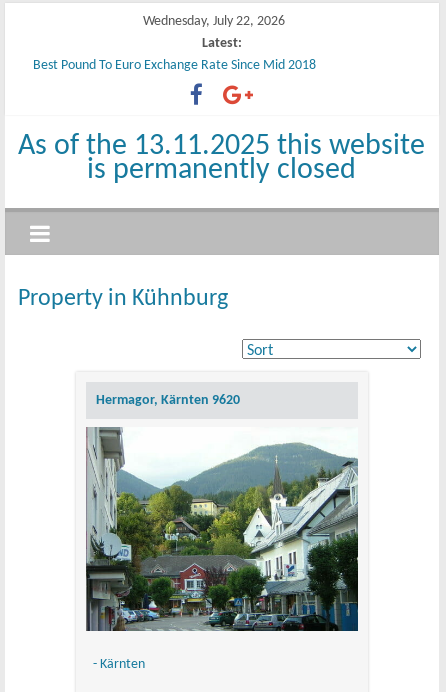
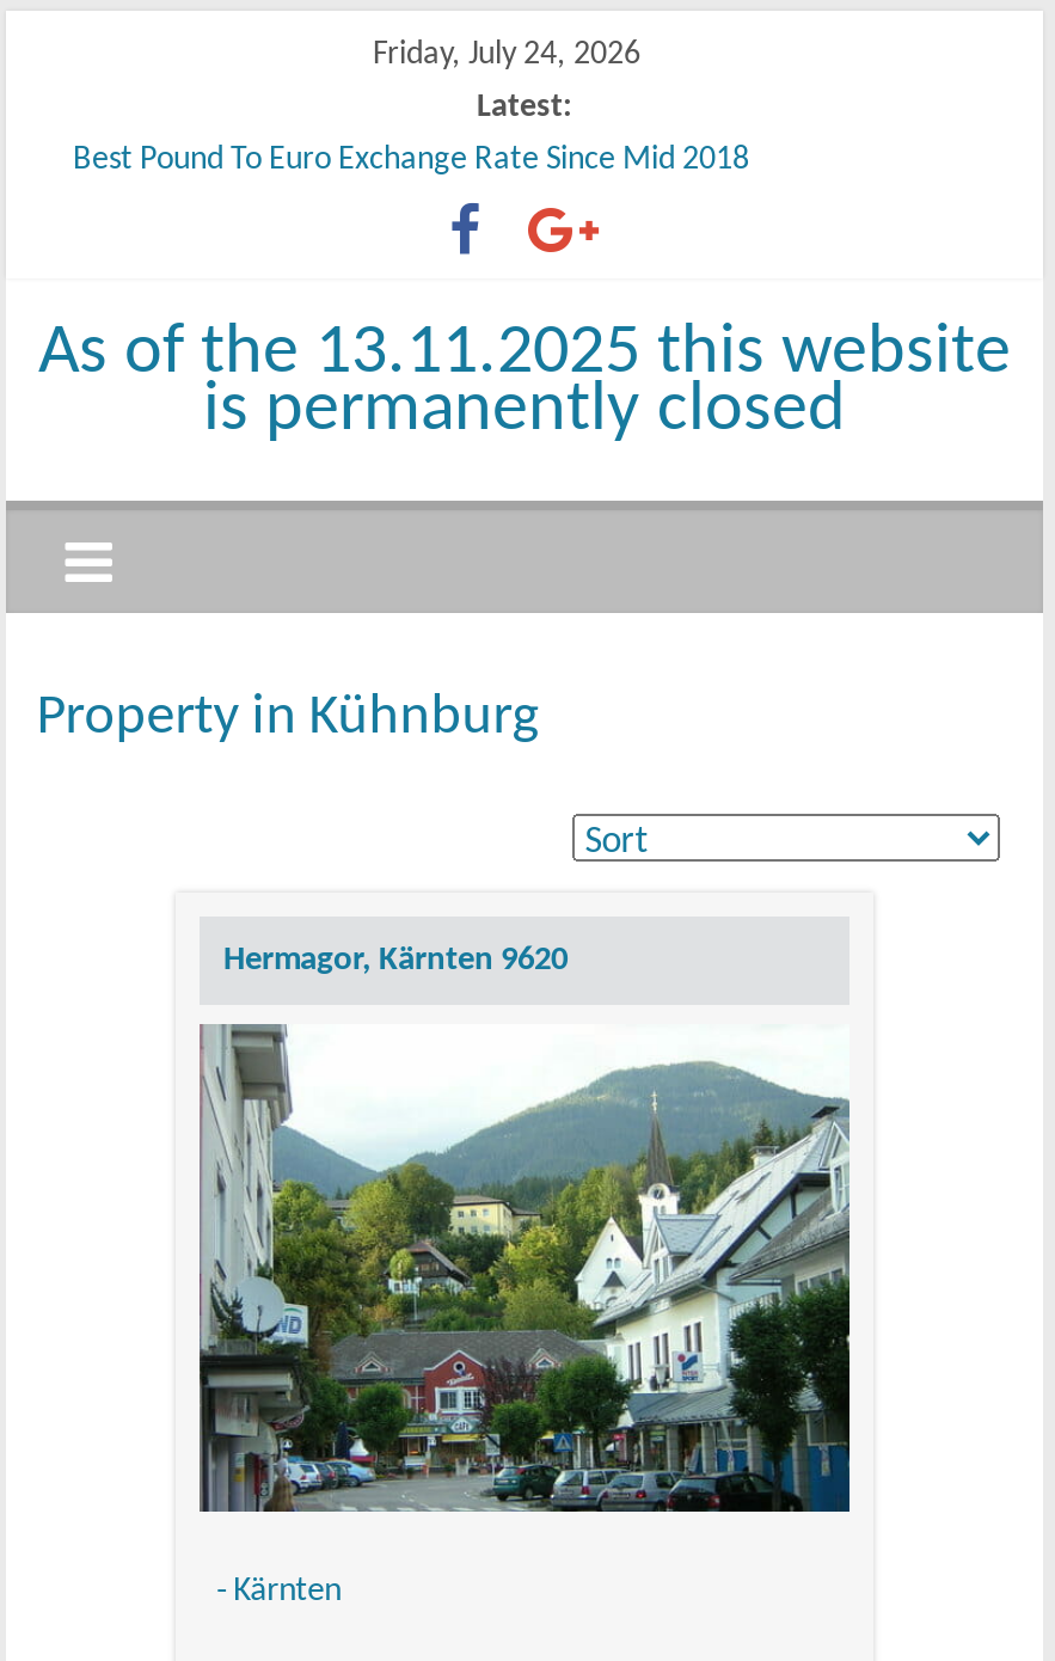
[143,14,285,29] Wednesday, July 22, 2026 -> [373,37,640,73] Friday, July 24, 2026

